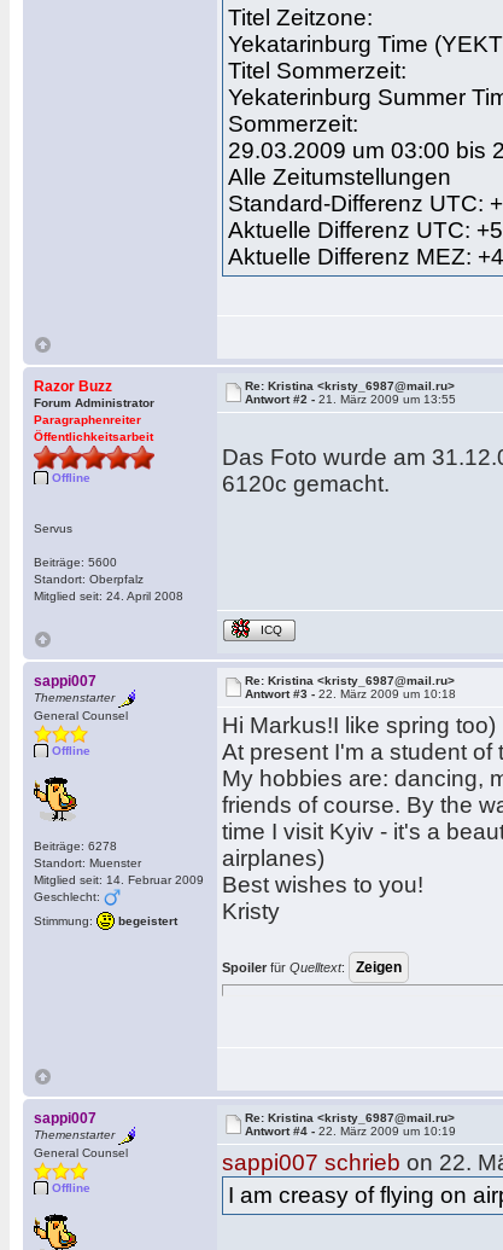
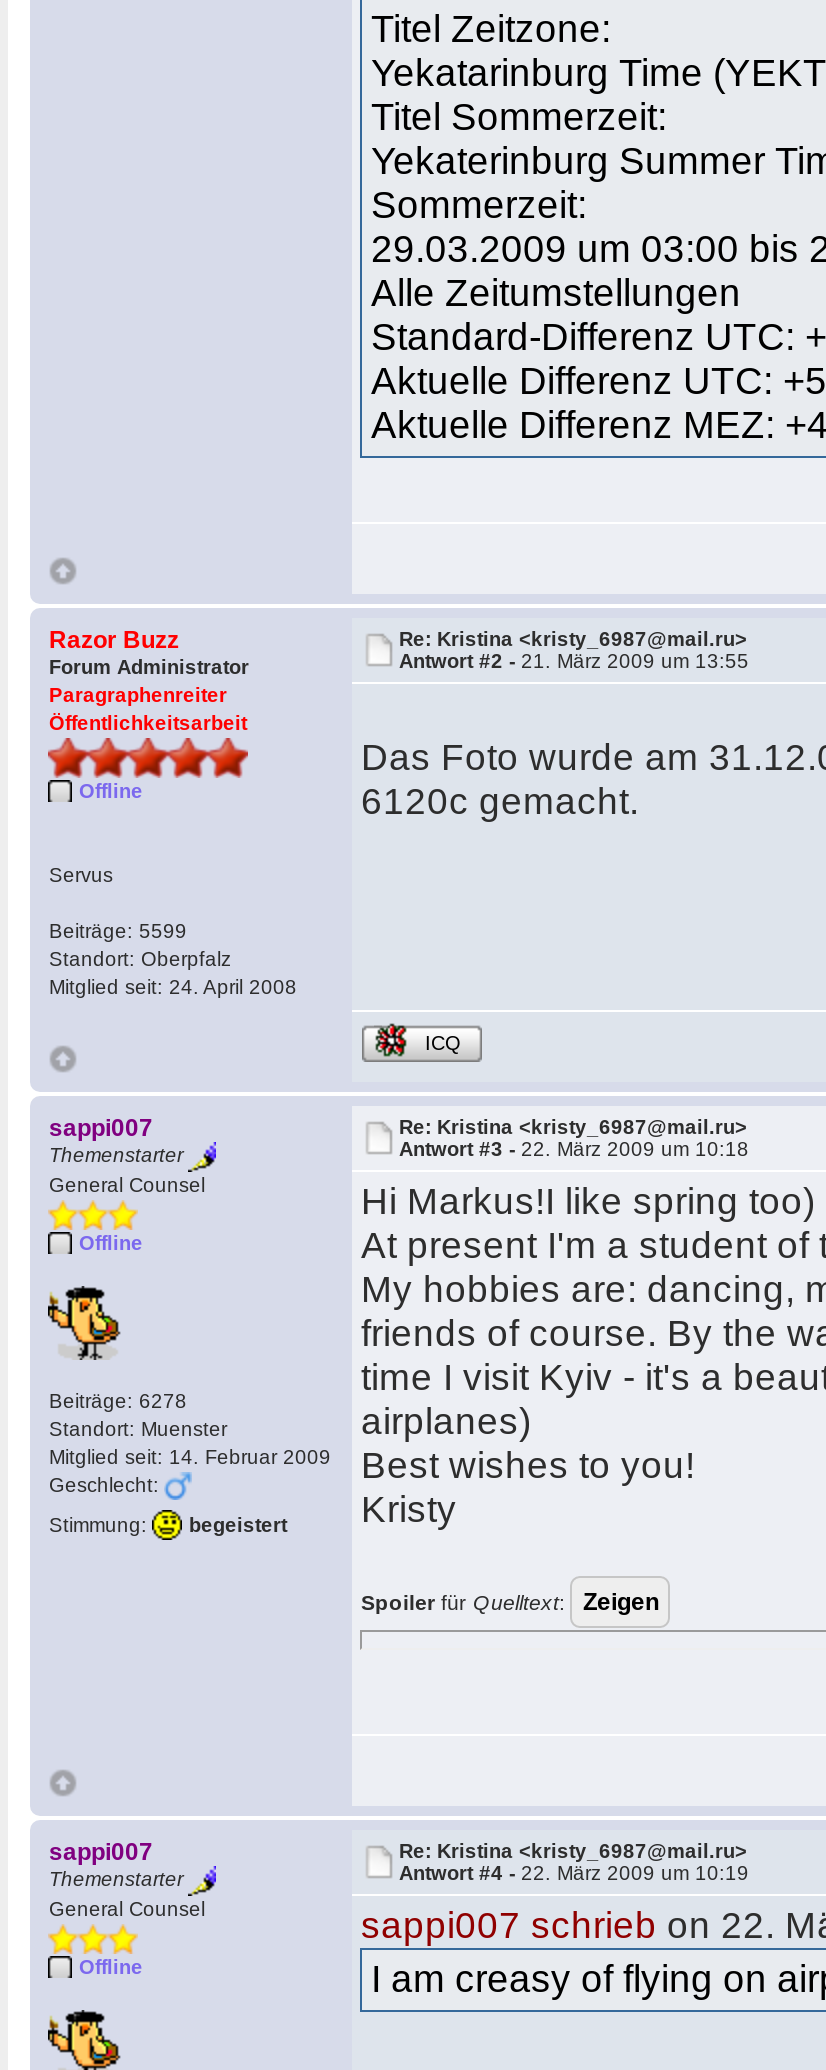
[34,556,118,569] Beiträge: 5600 -> [49,920,187,942] Beiträge: 5599

